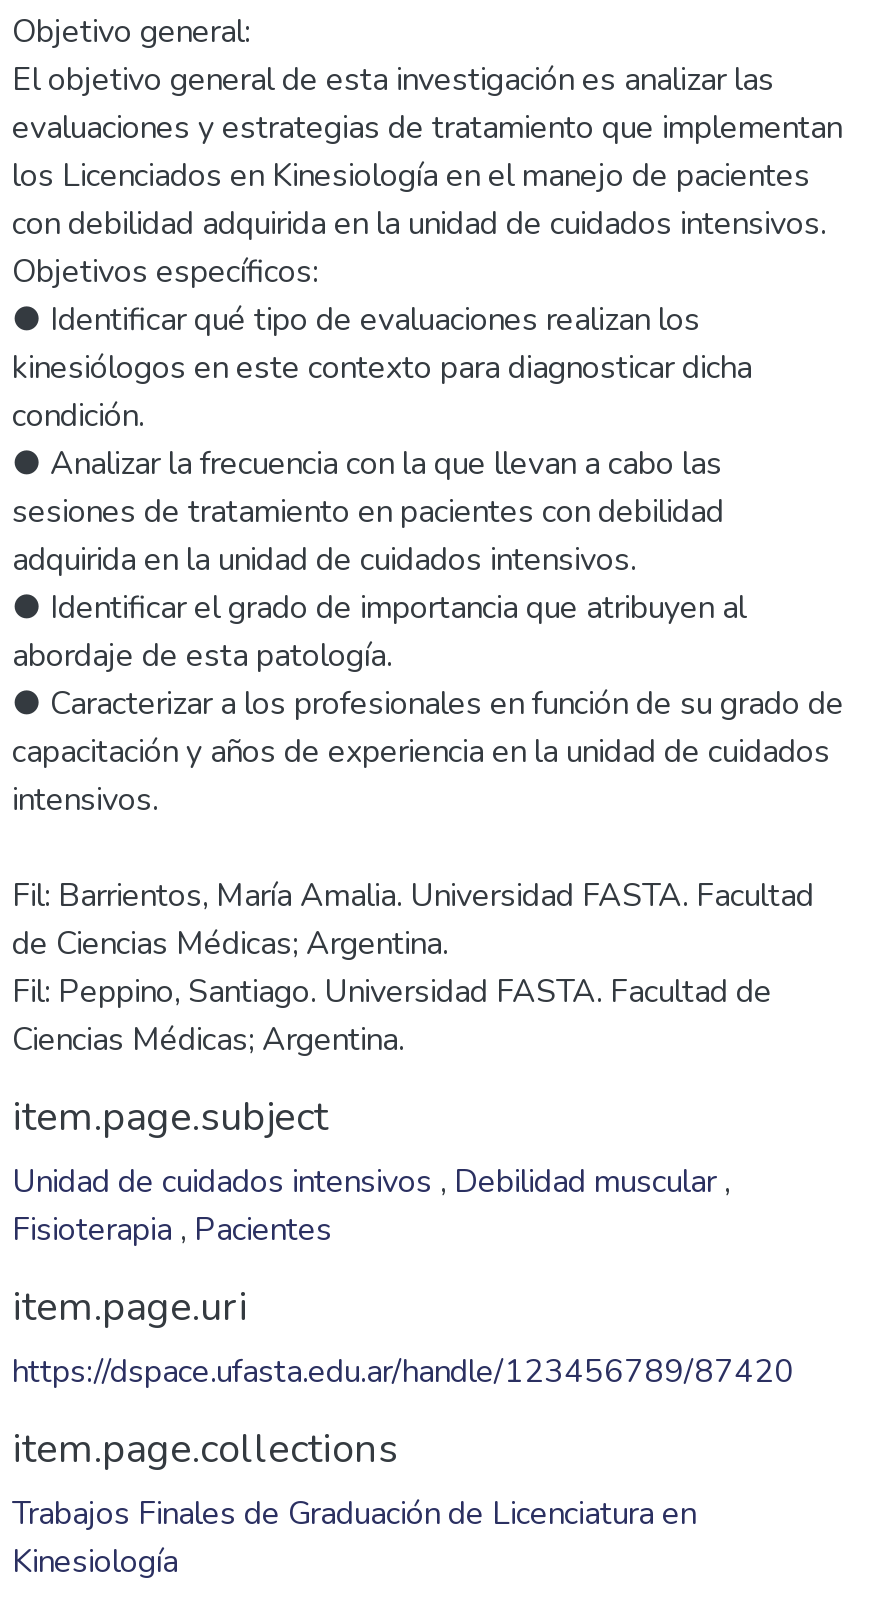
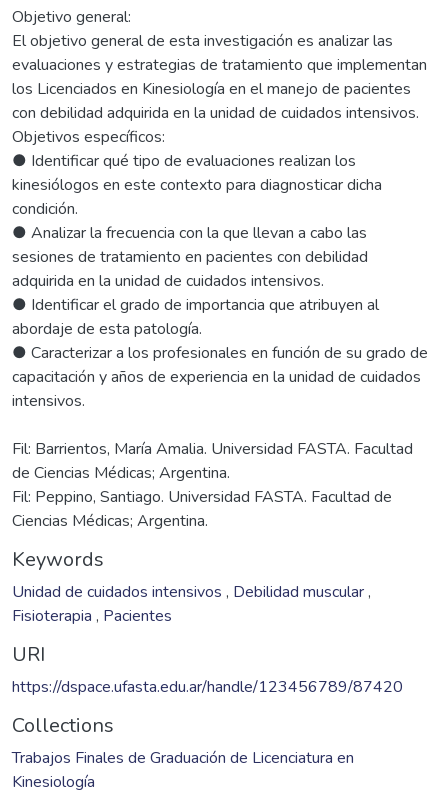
[12,1090,328,1144] item.page.subject -> [12,546,104,573] Keywords
[12,1280,248,1334] item.page.uri -> [12,641,45,668] URI
[12,1422,398,1476] item.page.collections -> [12,712,114,739] Collections

